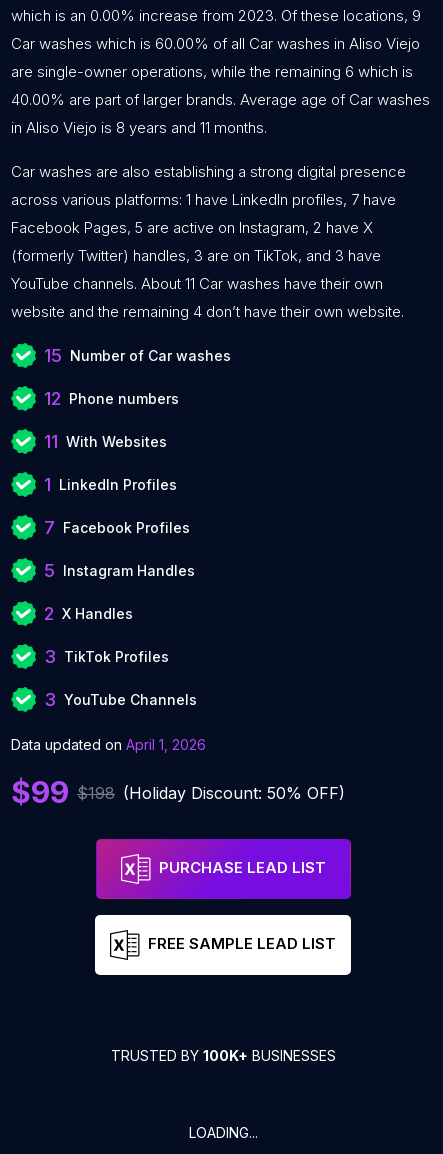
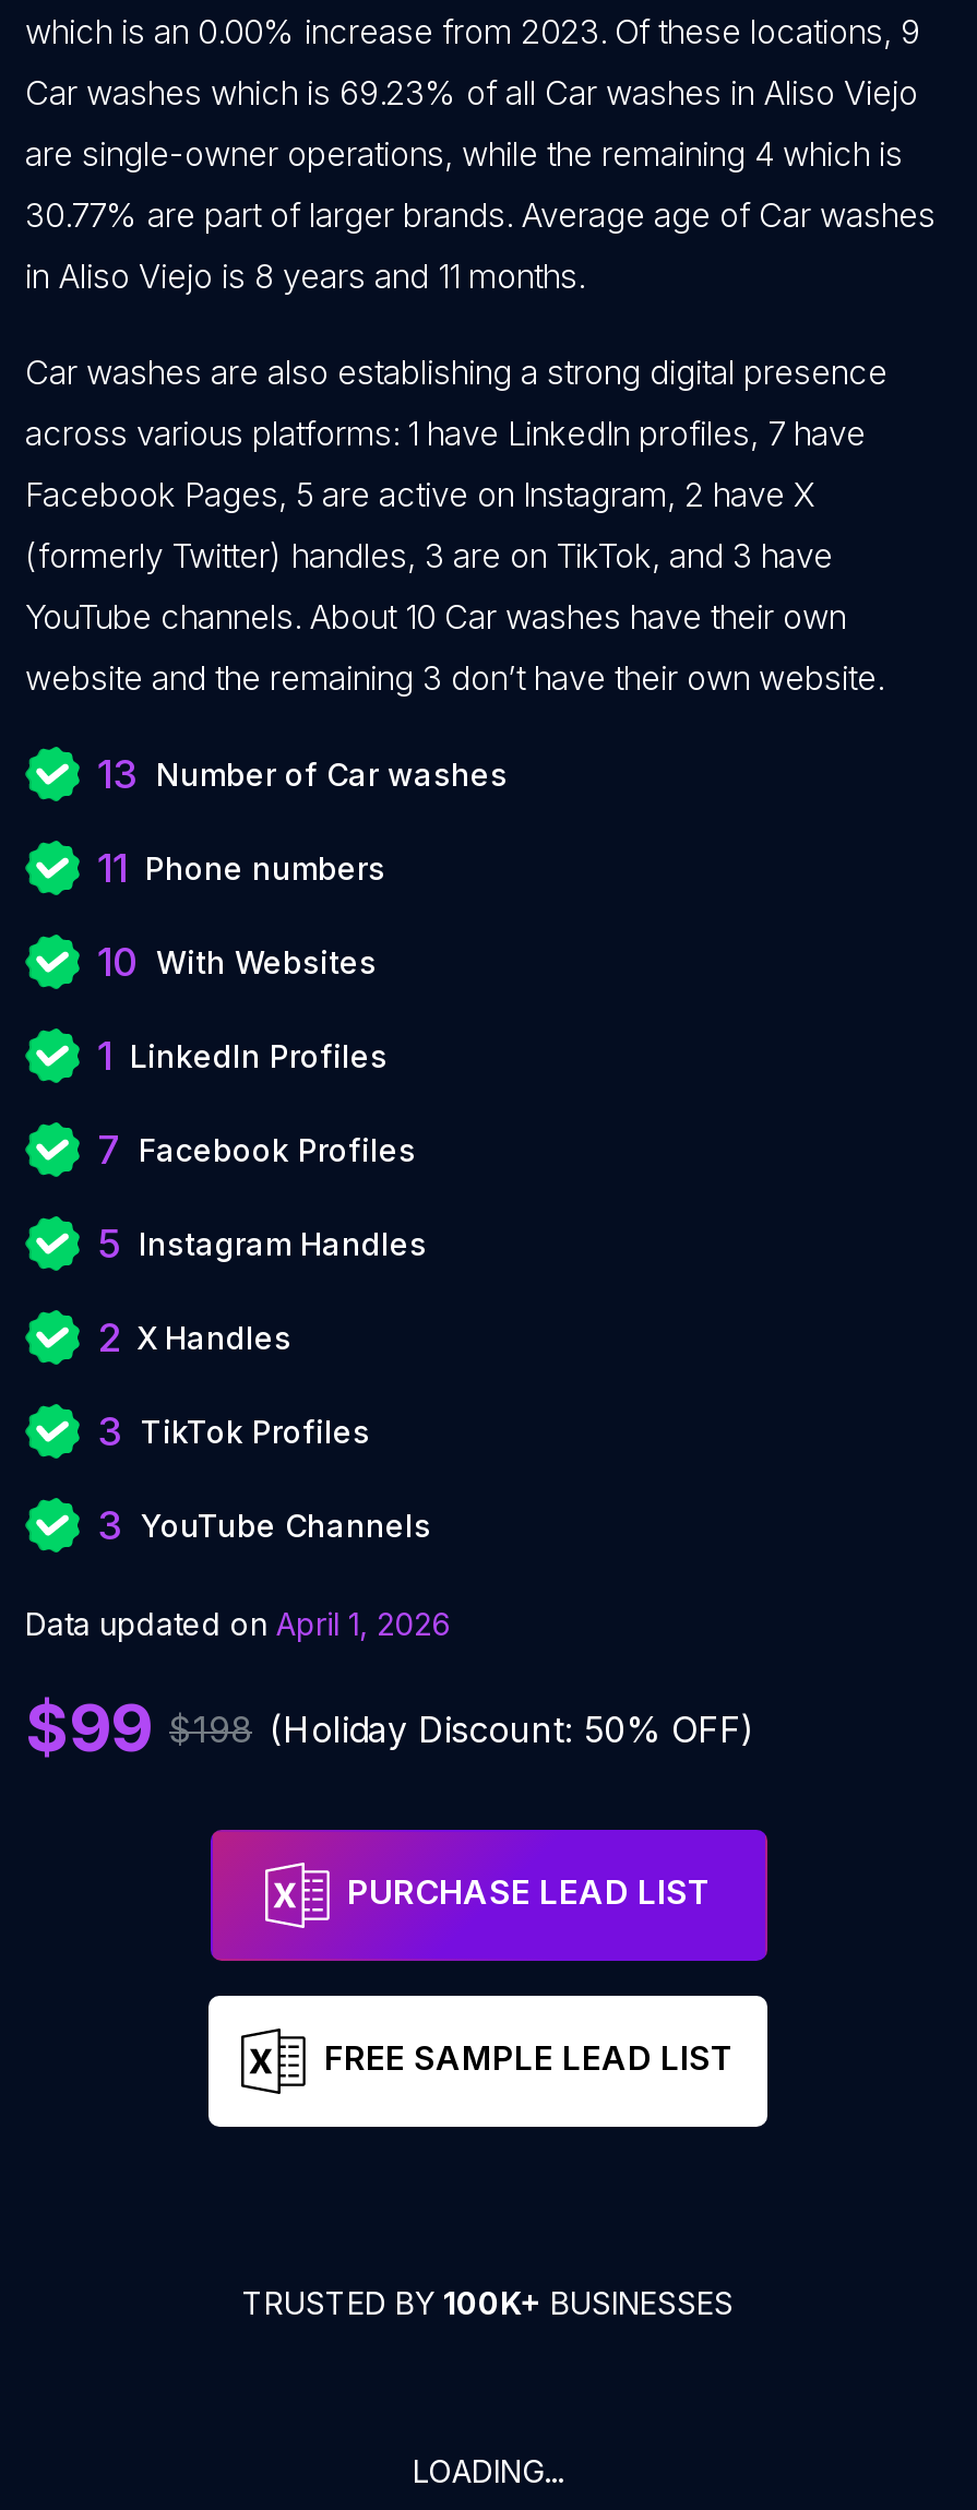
[11,34,420,53] Car washes which is 60.00% of all Car washes in Aliso Viejo -> [25,72,918,114] Car washes which is 69.23% of all Car washes in Aliso Viejo
[11,62,413,81] are single-owner operations, while the remaining 6 which is -> [25,133,903,175] are single-owner operations, while the remaining 4 which is
[11,90,430,109] 40.00% are part of larger brands. Average age of Car washes -> [25,194,936,236] 30.77% are part of larger brands. Average age of Car washes
[11,274,383,293] YouTube channels. About 11 Car washes have their own -> [25,596,846,638] YouTube channels. About 10 Car washes have their own
[11,302,404,321] website and the remaining 4 don’t have their own website. -> [25,657,883,699] website and the remaining 3 don’t have their own website.
[44,345,231,366] 15 Number of Car washes -> [97,751,508,797] 13 Number of Car washes
[44,388,179,409] 12 Phone numbers -> [97,845,385,891] 11 Phone numbers
[44,431,167,452] 11 With Websites -> [97,939,377,985] 10 With Websites

